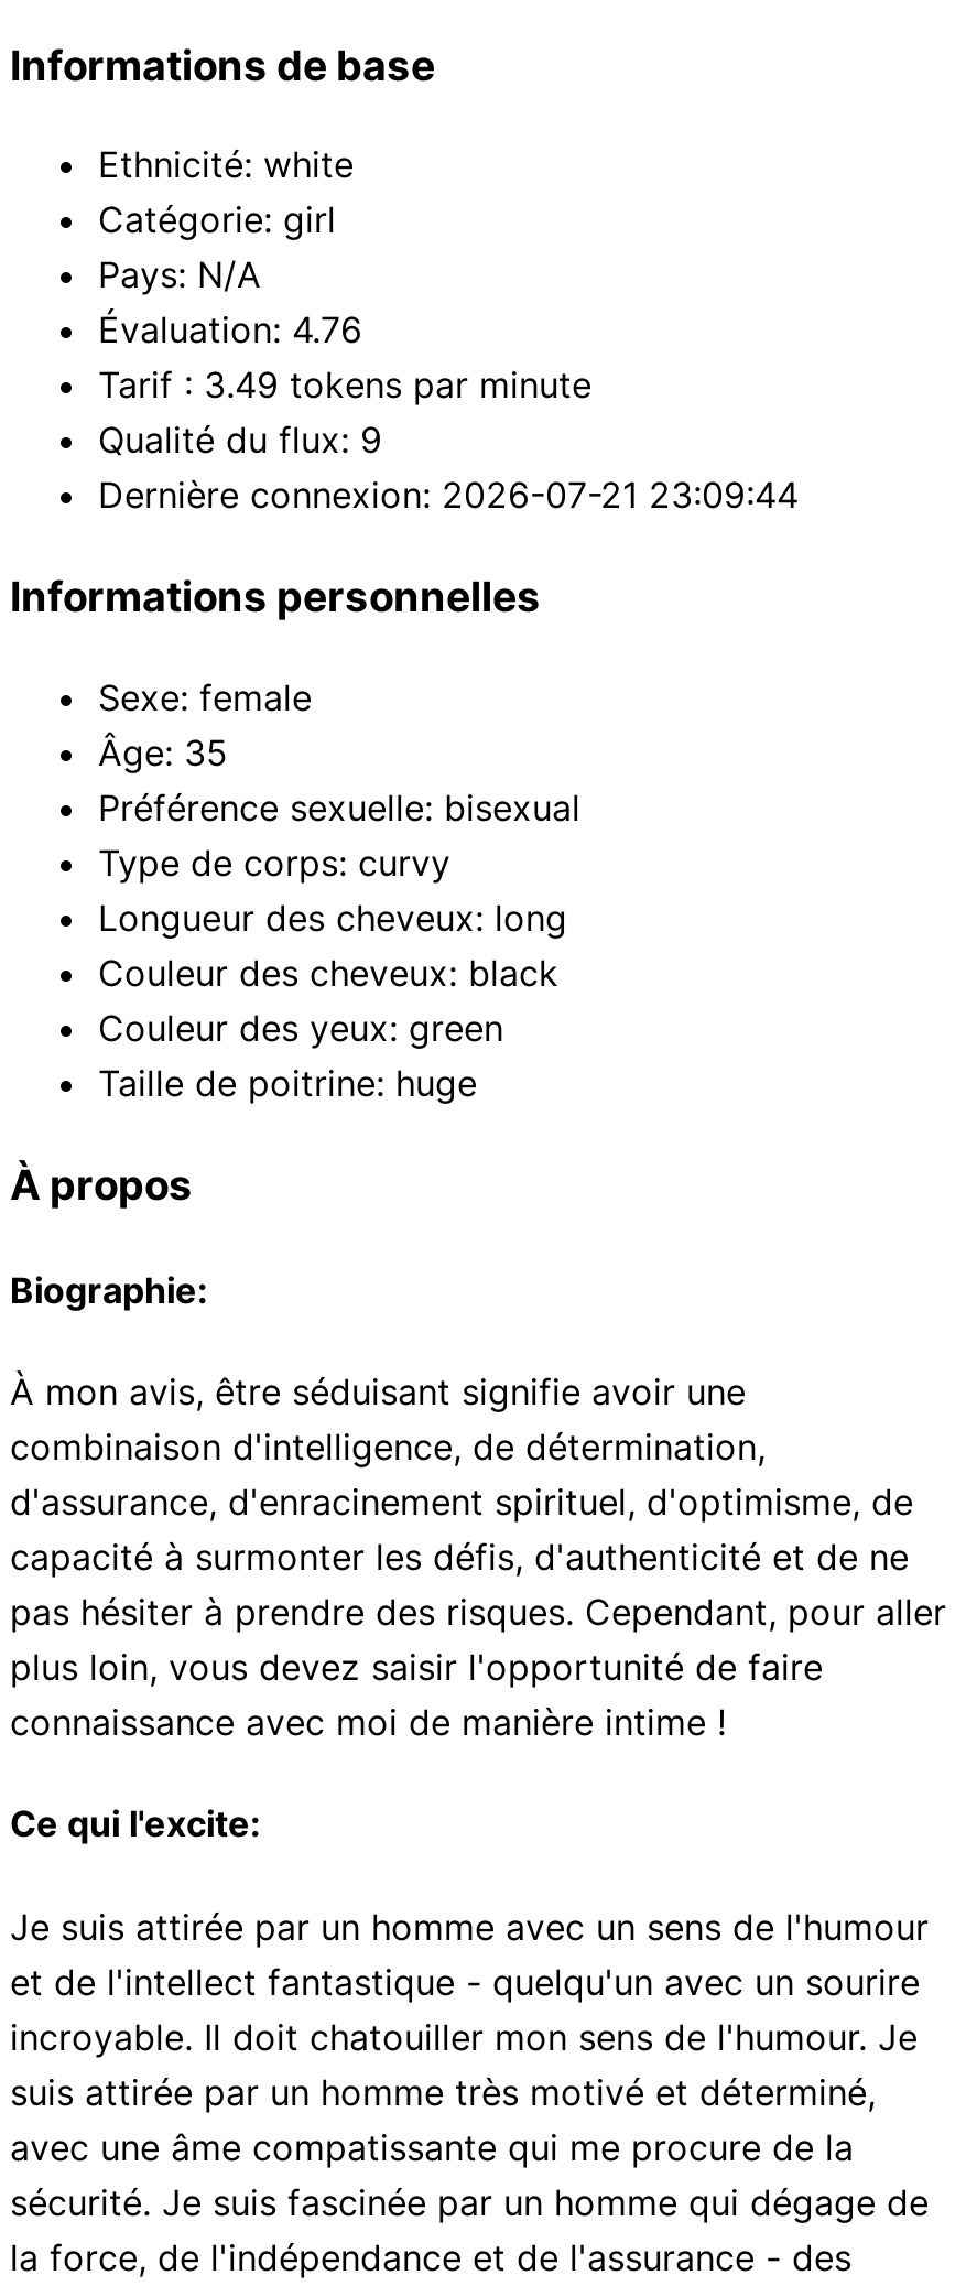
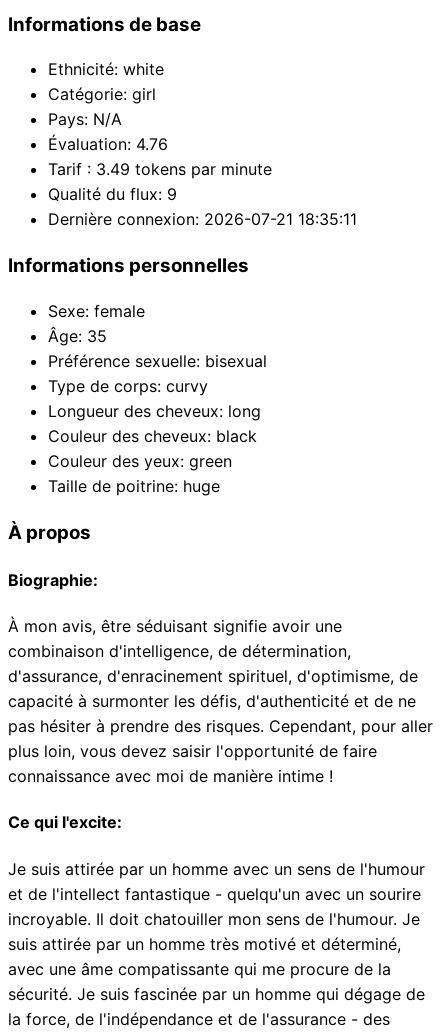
[98,474,799,518] Dernière connexion: 2026-07-21 23:09:44 -> [48,209,357,229] Dernière connexion: 2026-07-21 18:35:11

